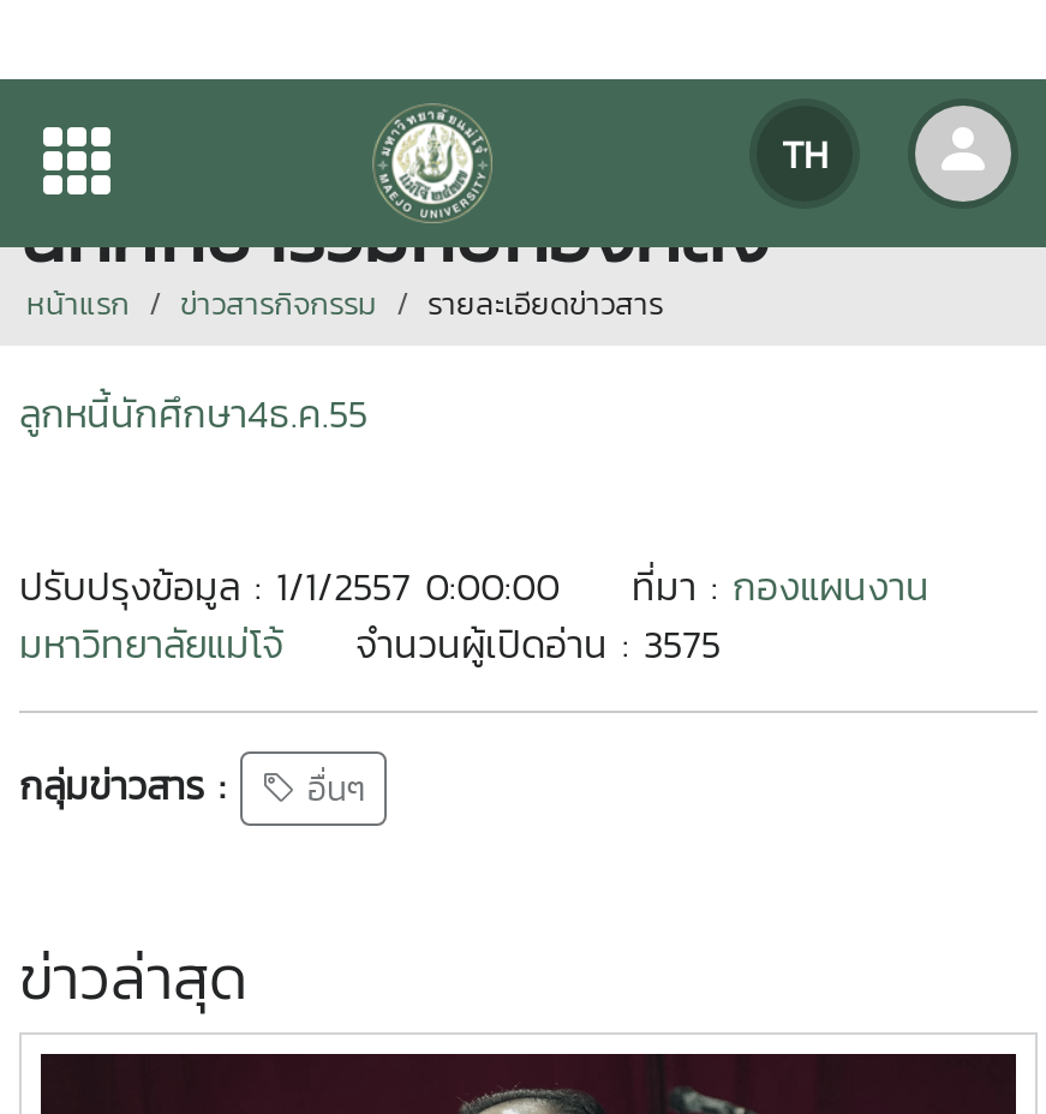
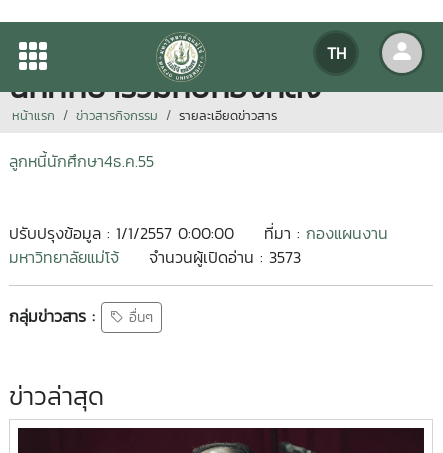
[355,615,721,672] จำนวนผู้เปิดอ่าน : 3575 -> [149,245,301,269] จำนวนผู้เปิดอ่าน : 3573

